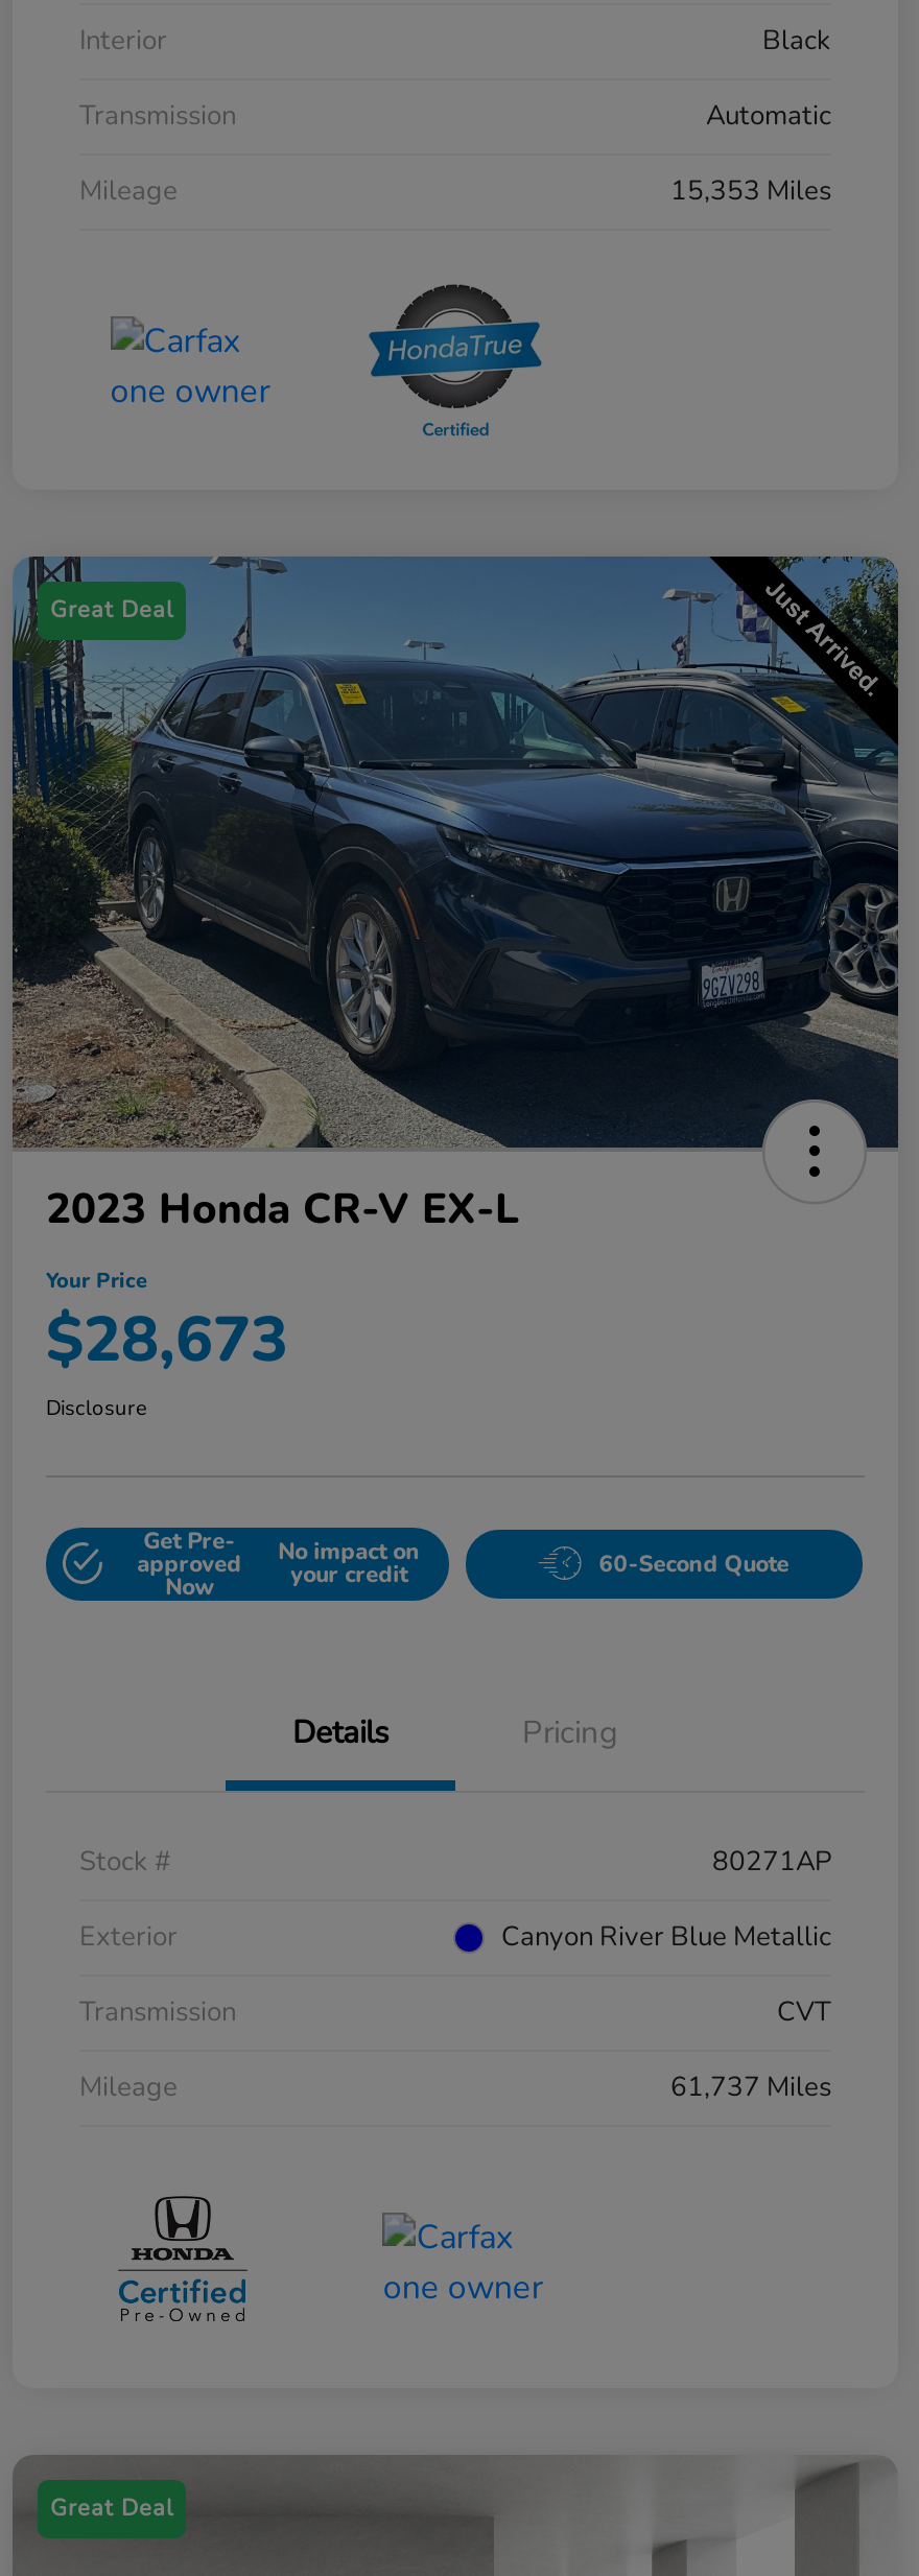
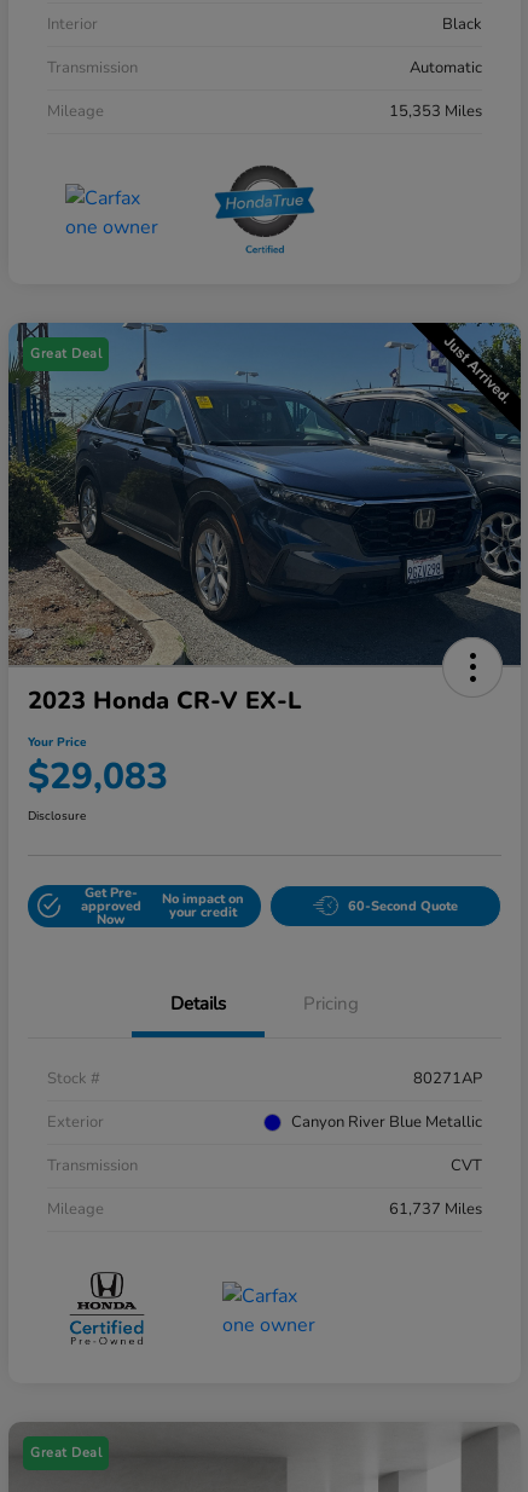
[46,1297,288,1382] $28,673 -> [28,751,168,801] $29,083

